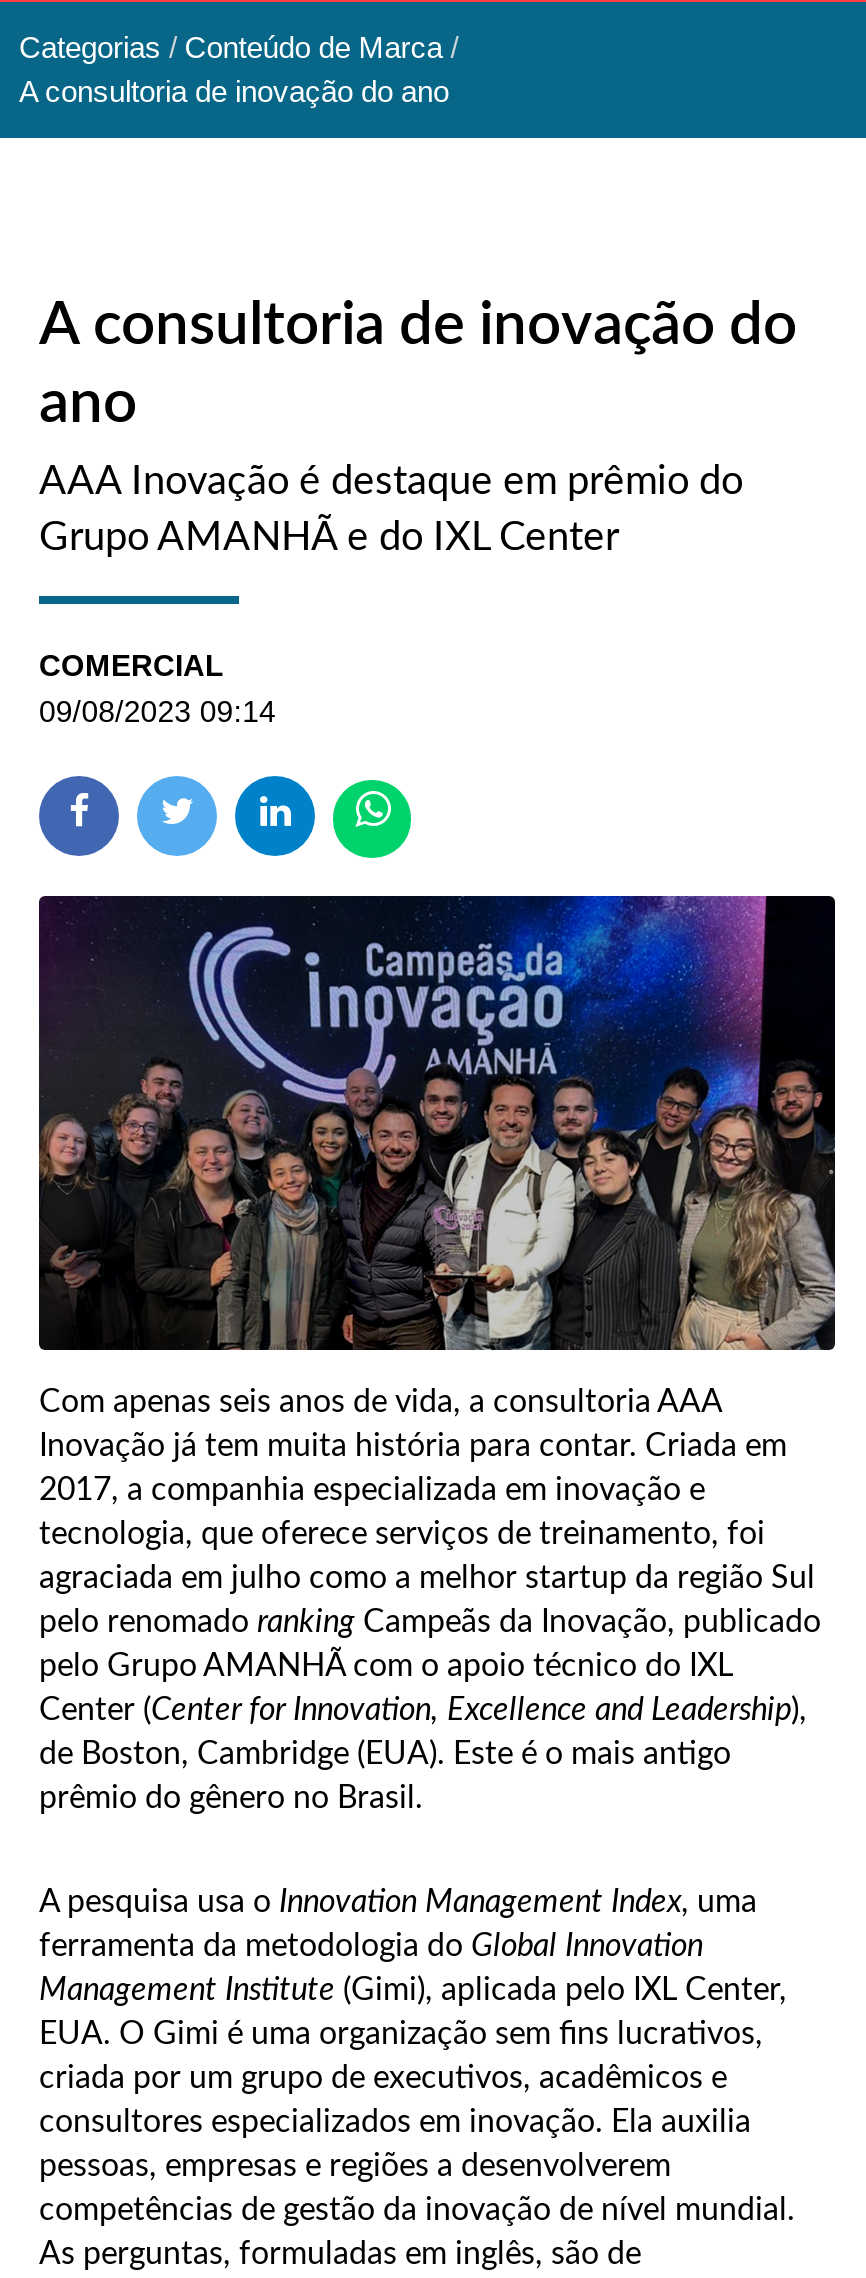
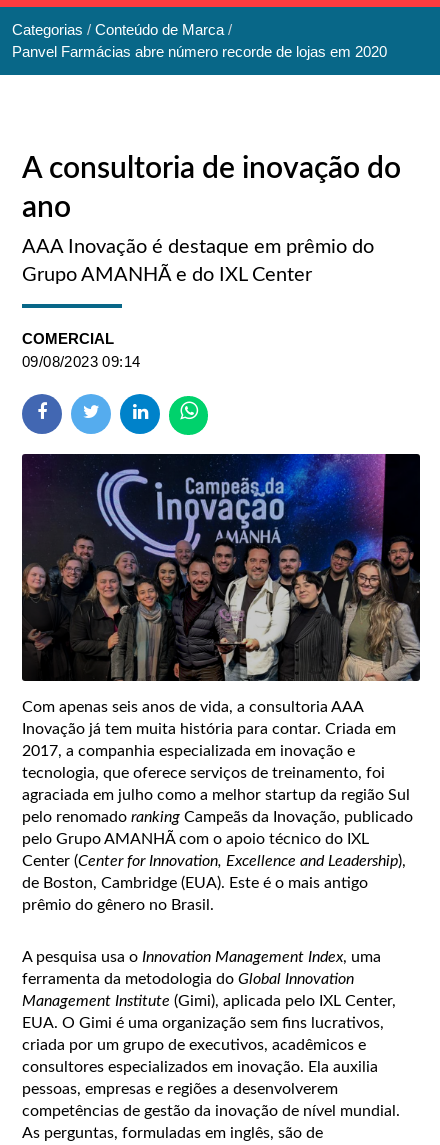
[19,74,449,108] A consultoria de inovação do ano -> [12,43,387,60] Panvel Farmácias abre número recorde de lojas em 2020

